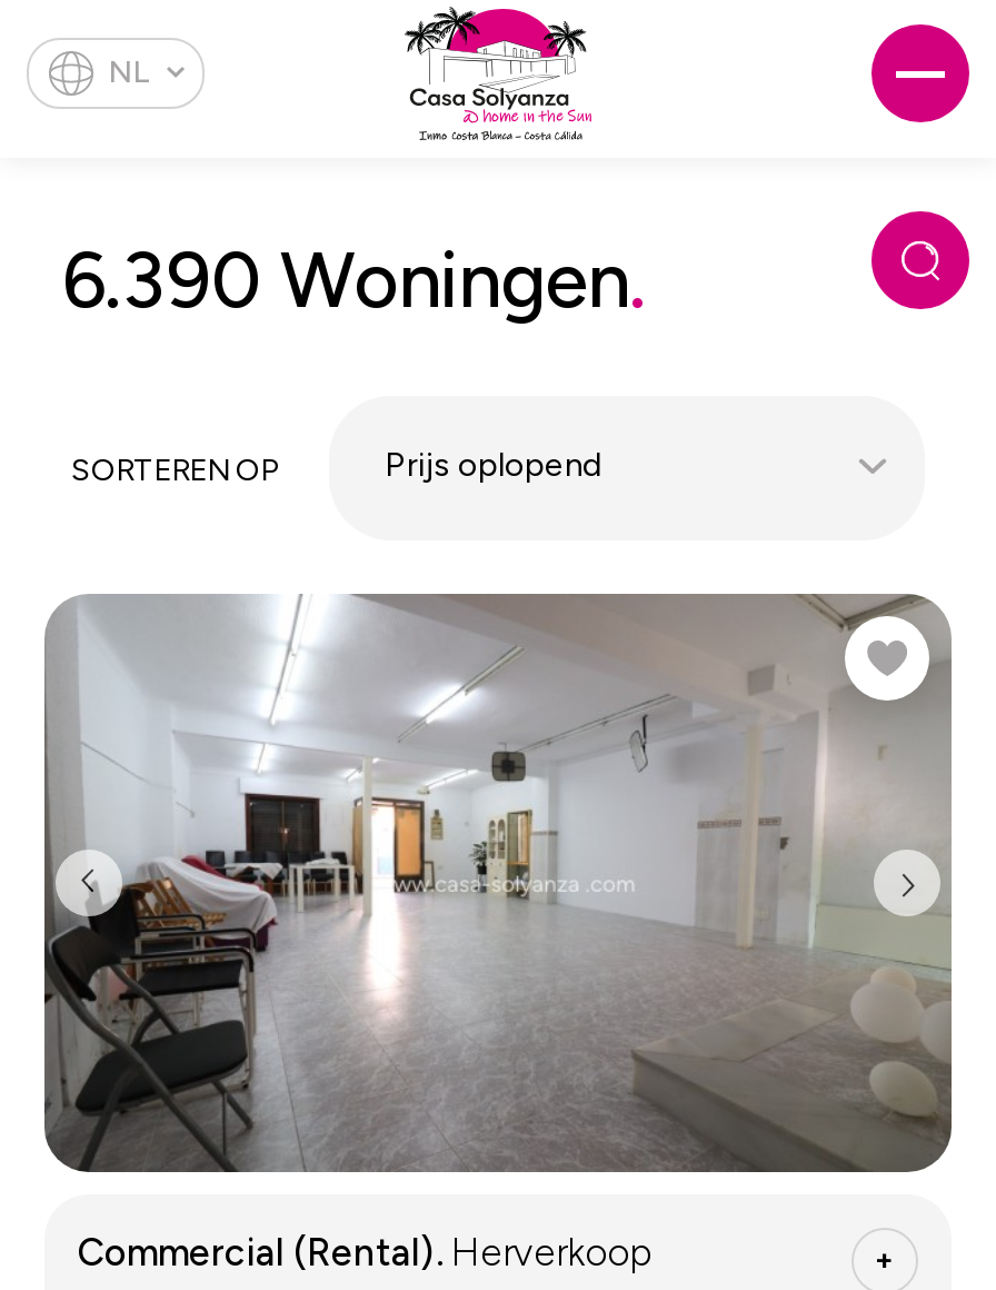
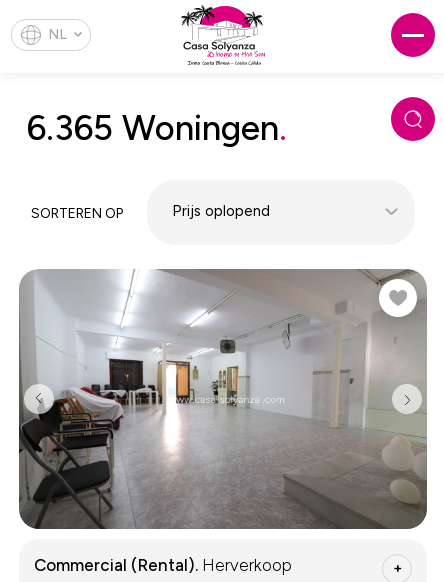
[62,234,647,327] 6.390 Woningen. -> [27,107,287,149] 6.365 Woningen.

